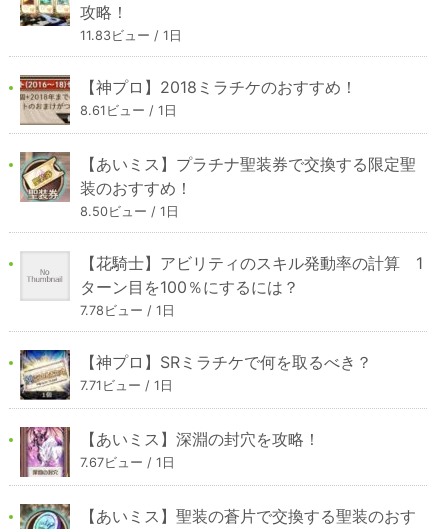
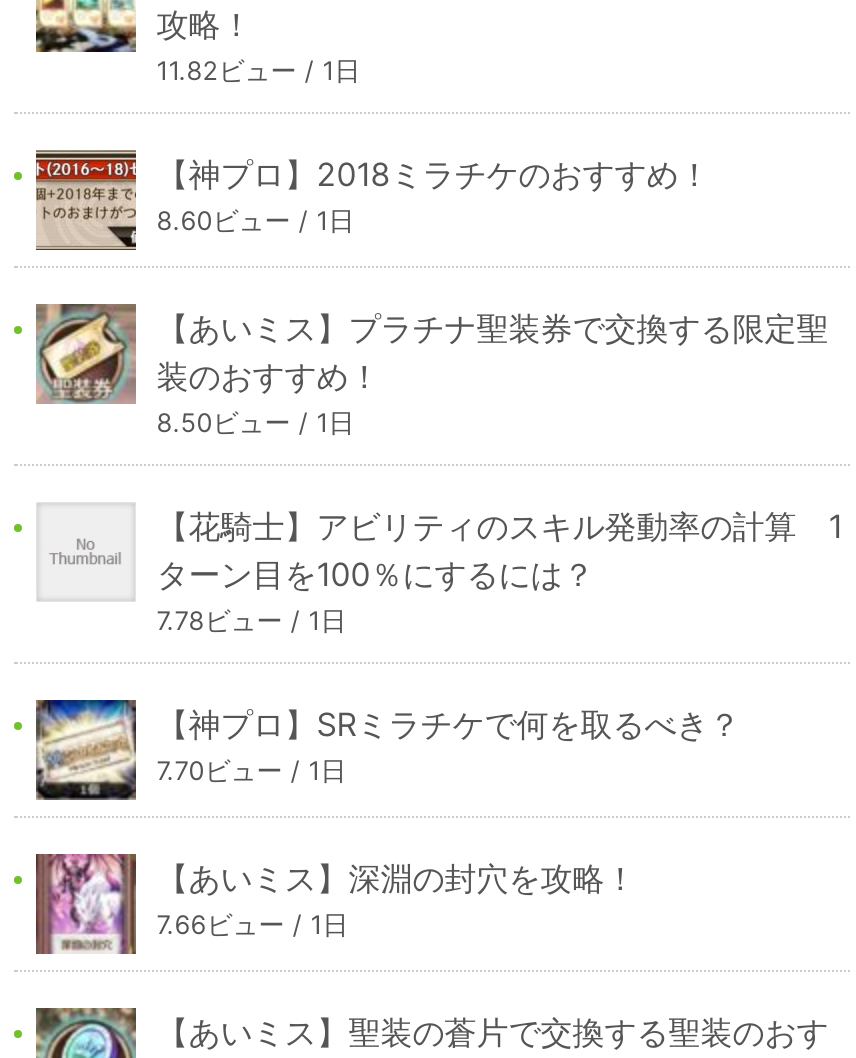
[80,28,182,43] 11.83ビュー / 1日 -> [156,56,360,86] 11.82ビュー / 1日
[80,103,177,118] 8.61ビュー / 1日 -> [156,206,354,236] 8.60ビュー / 1日
[80,378,173,393] 7.71ビュー / 1日 -> [156,756,346,786] 7.70ビュー / 1日
[80,455,175,470] 7.67ビュー / 1日 -> [156,910,348,940] 7.66ビュー / 1日

